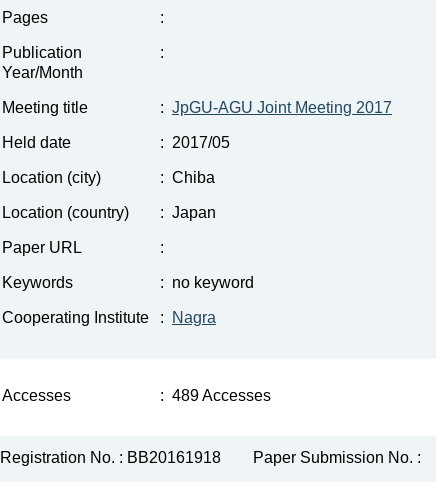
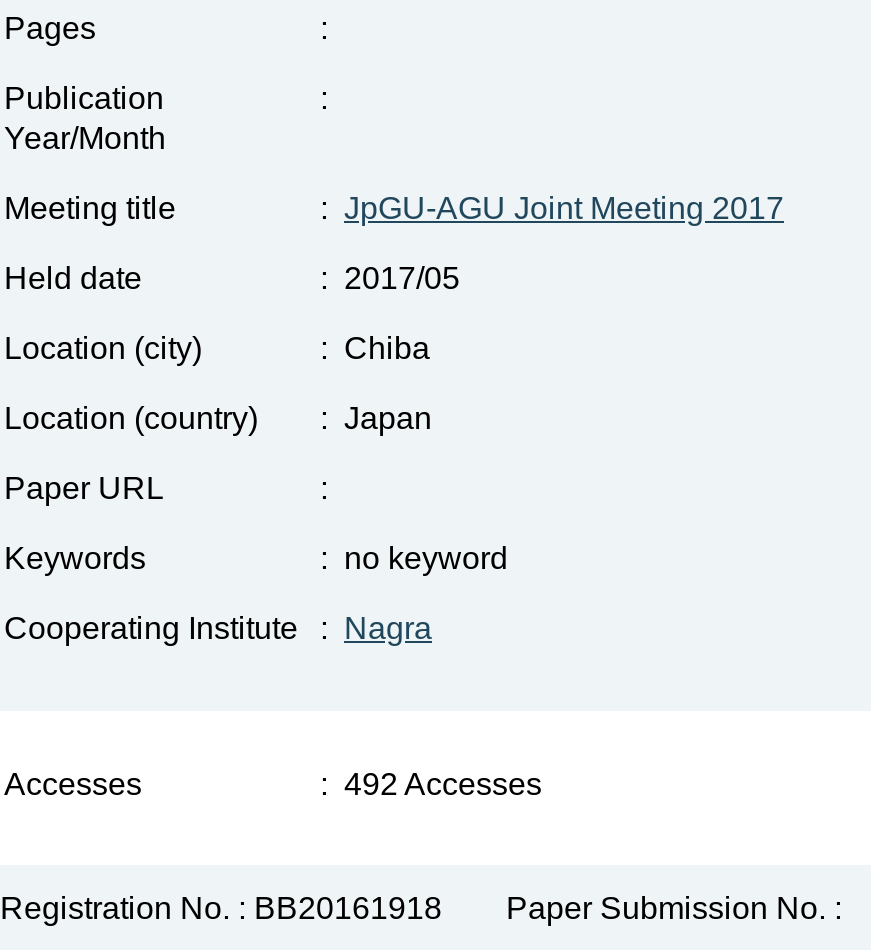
[160,387,271,404] : 489 Accesses -> [320,768,542,802] : 492 Accesses

